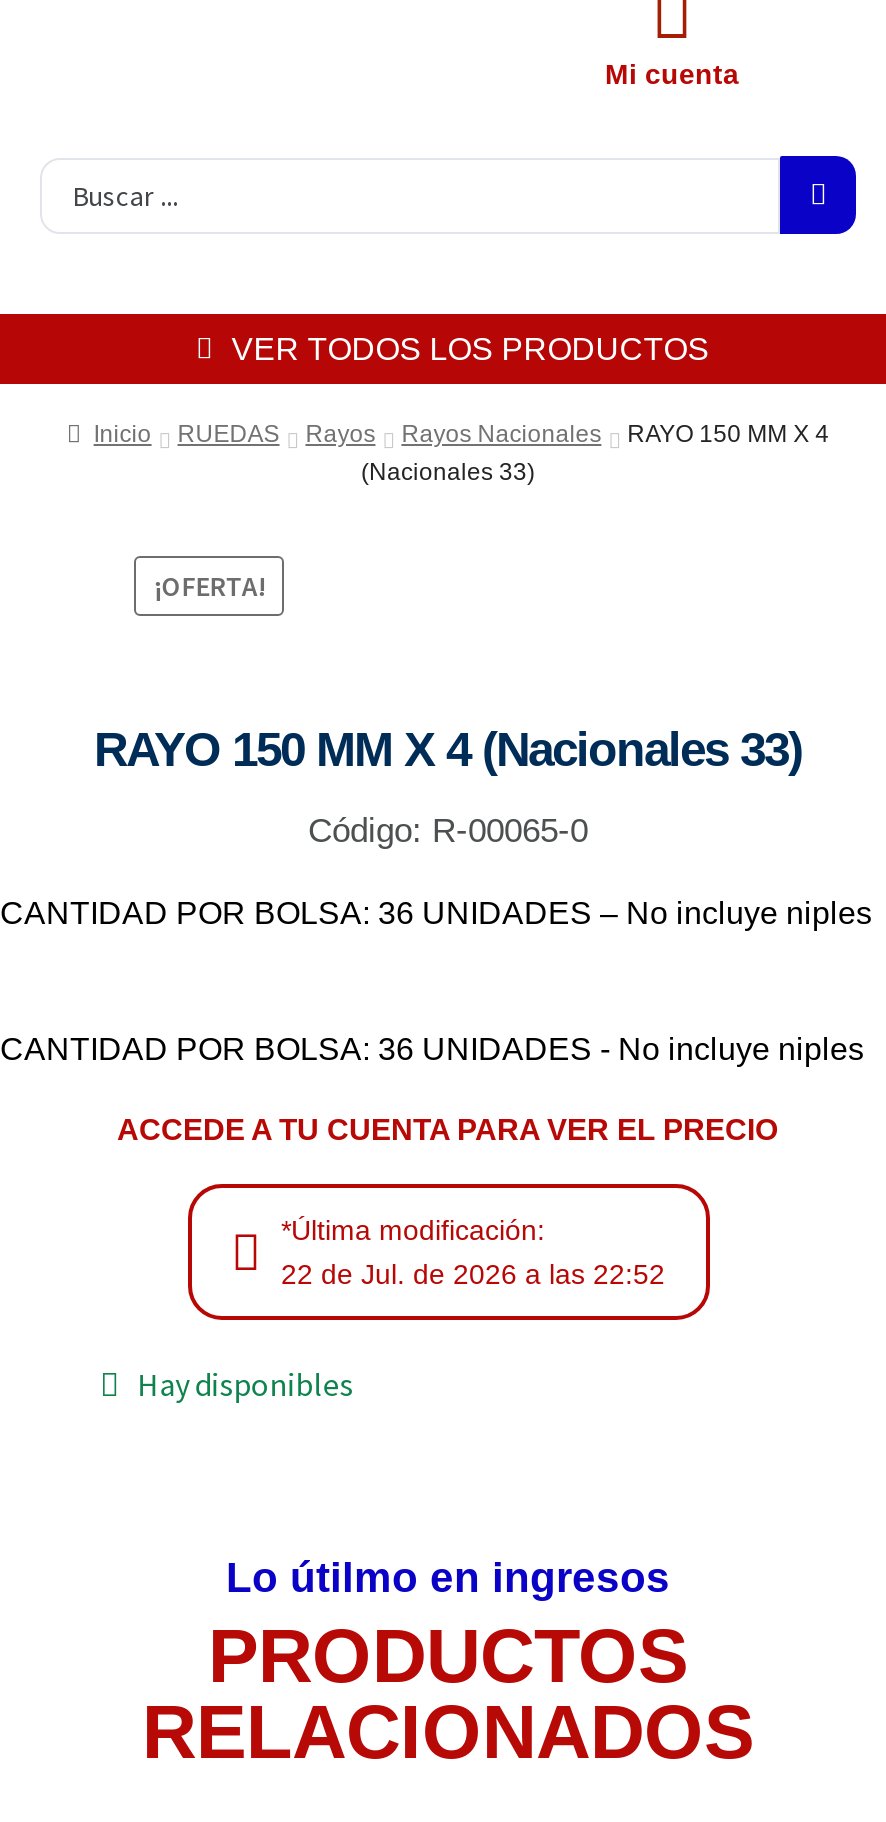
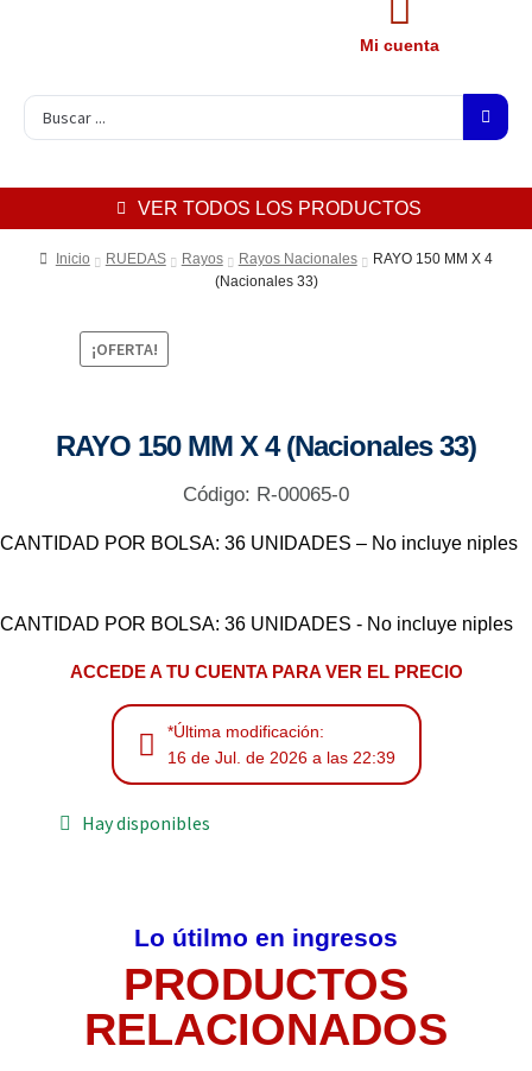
[281,1258,665,1290] 22 de Jul. de 2026 a las 22:52 -> [167,748,395,767] 16 de Jul. de 2026 a las 22:39

